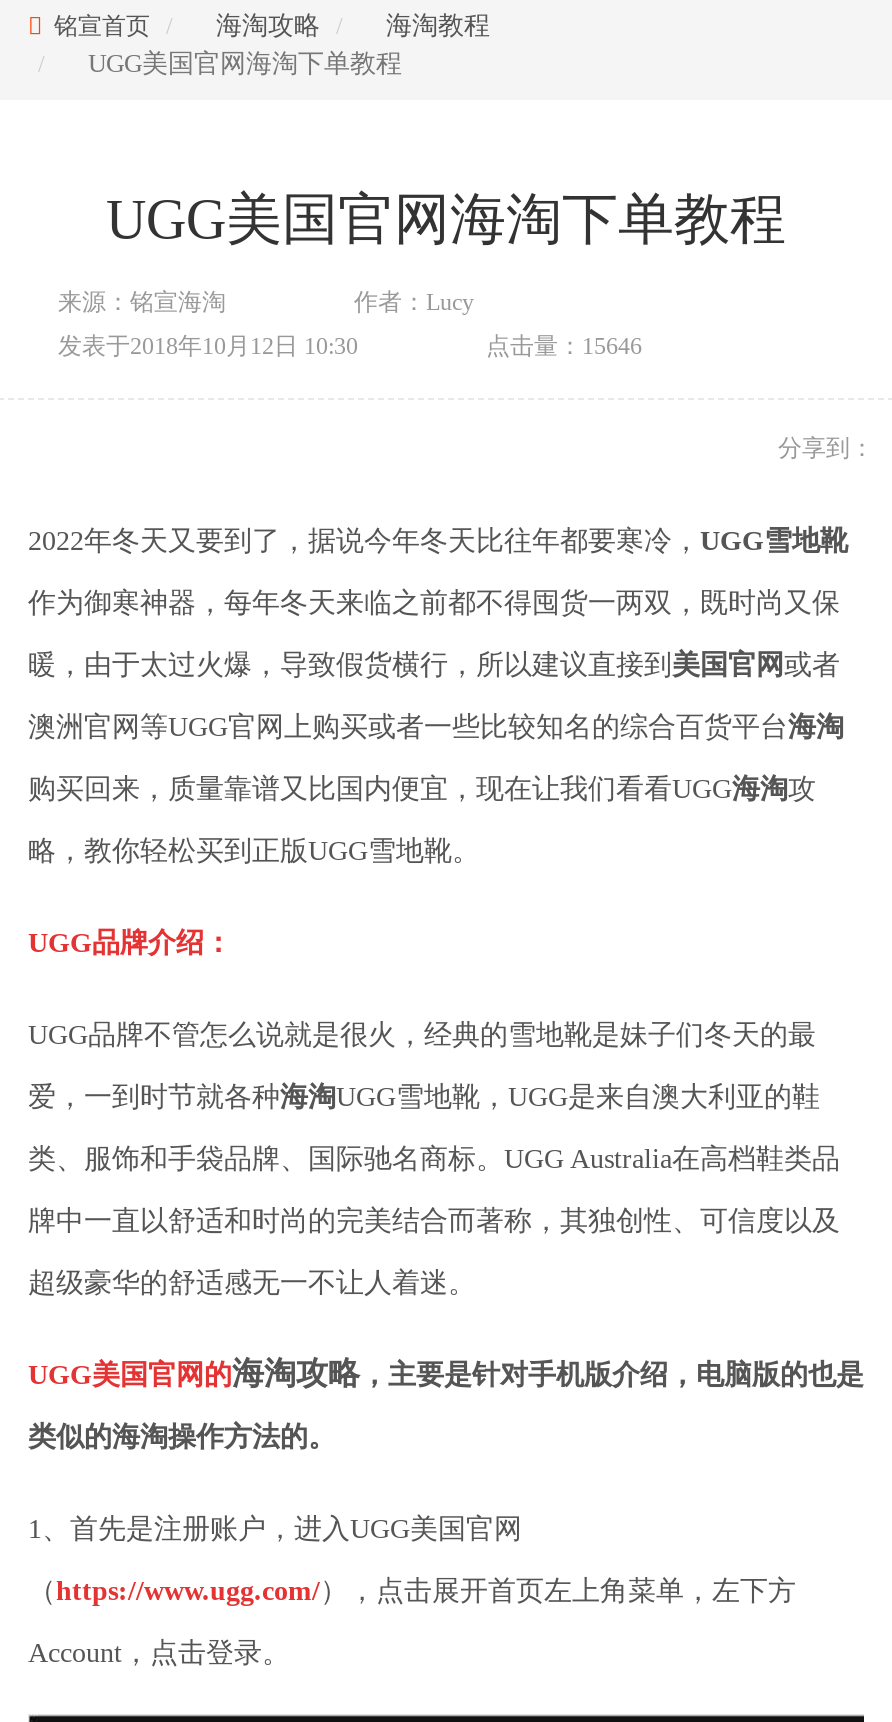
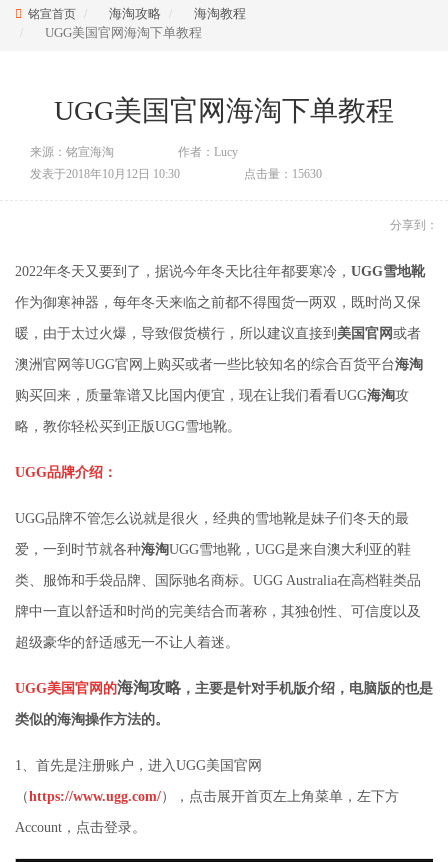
[486,332,642,360] 点击量：15646 -> [244,167,322,181] 点击量：15630

